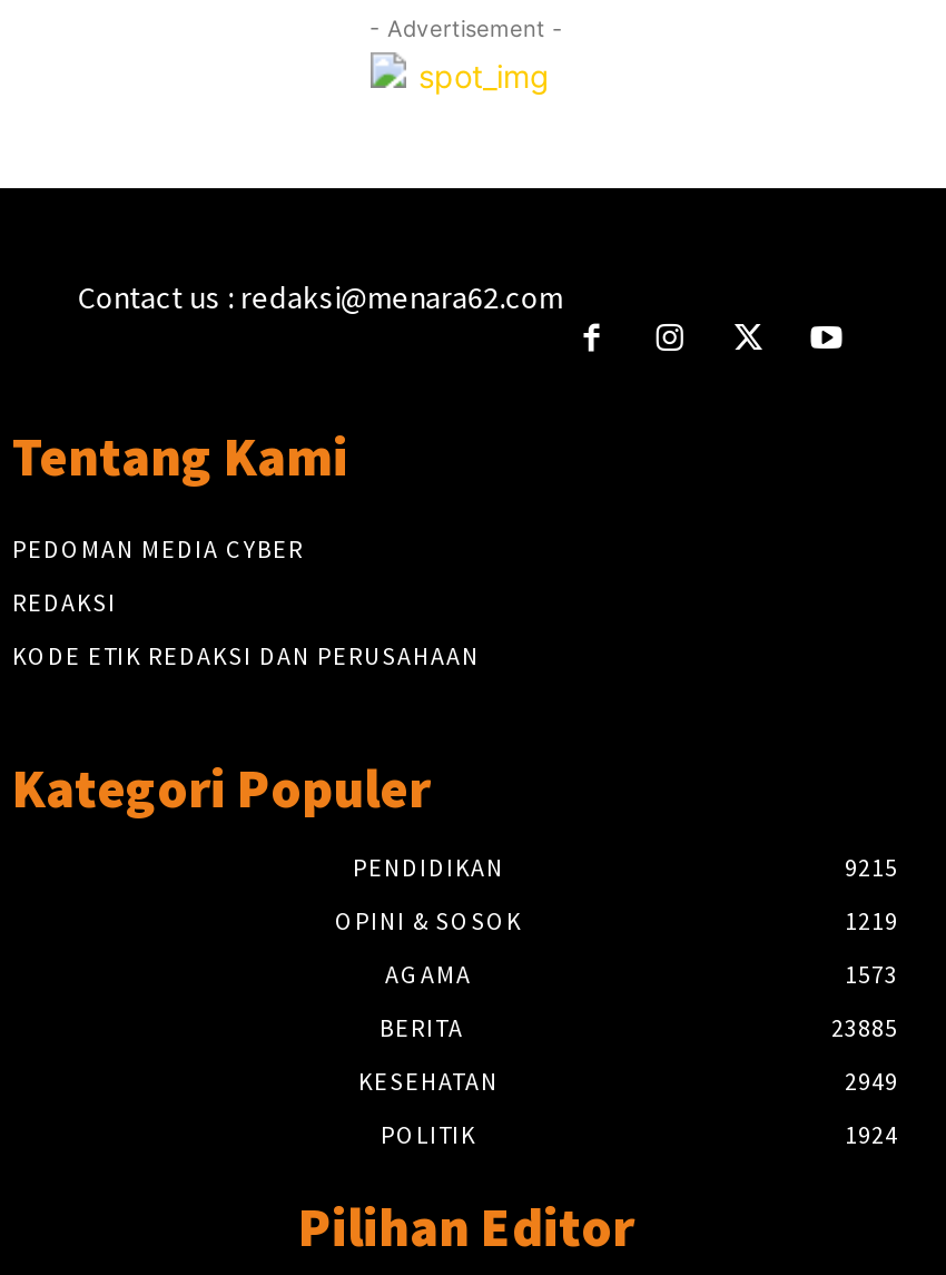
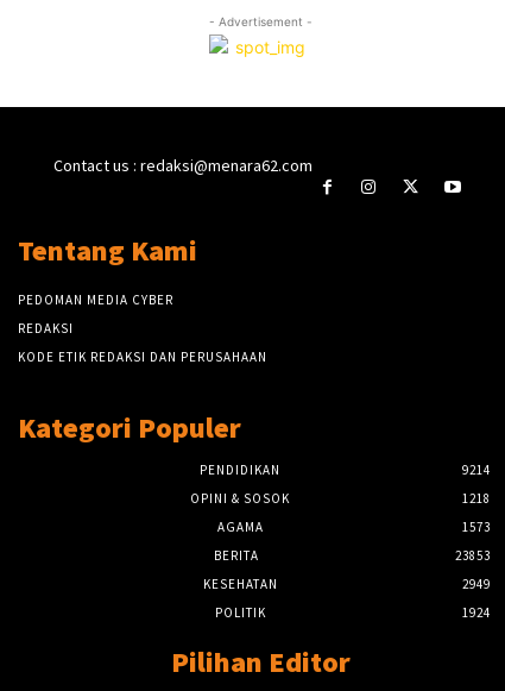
[845,852,898,883] 9215 -> [462,462,491,478] 9214
[845,906,898,937] 1219 -> [462,490,491,507] 1218
[831,1013,898,1044] 23885 -> [455,547,491,564] 23853

